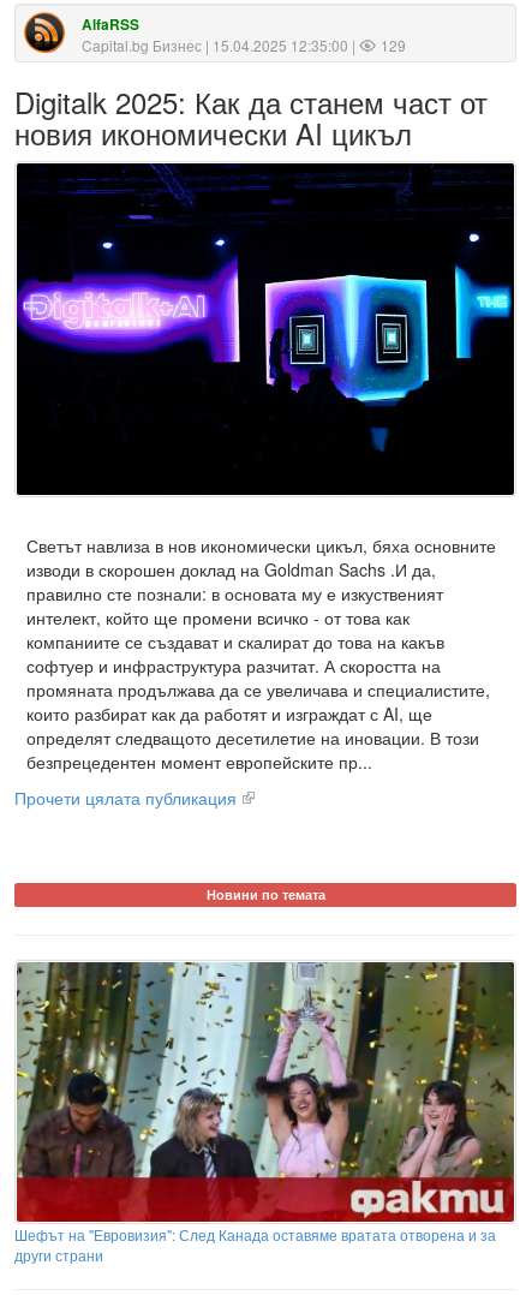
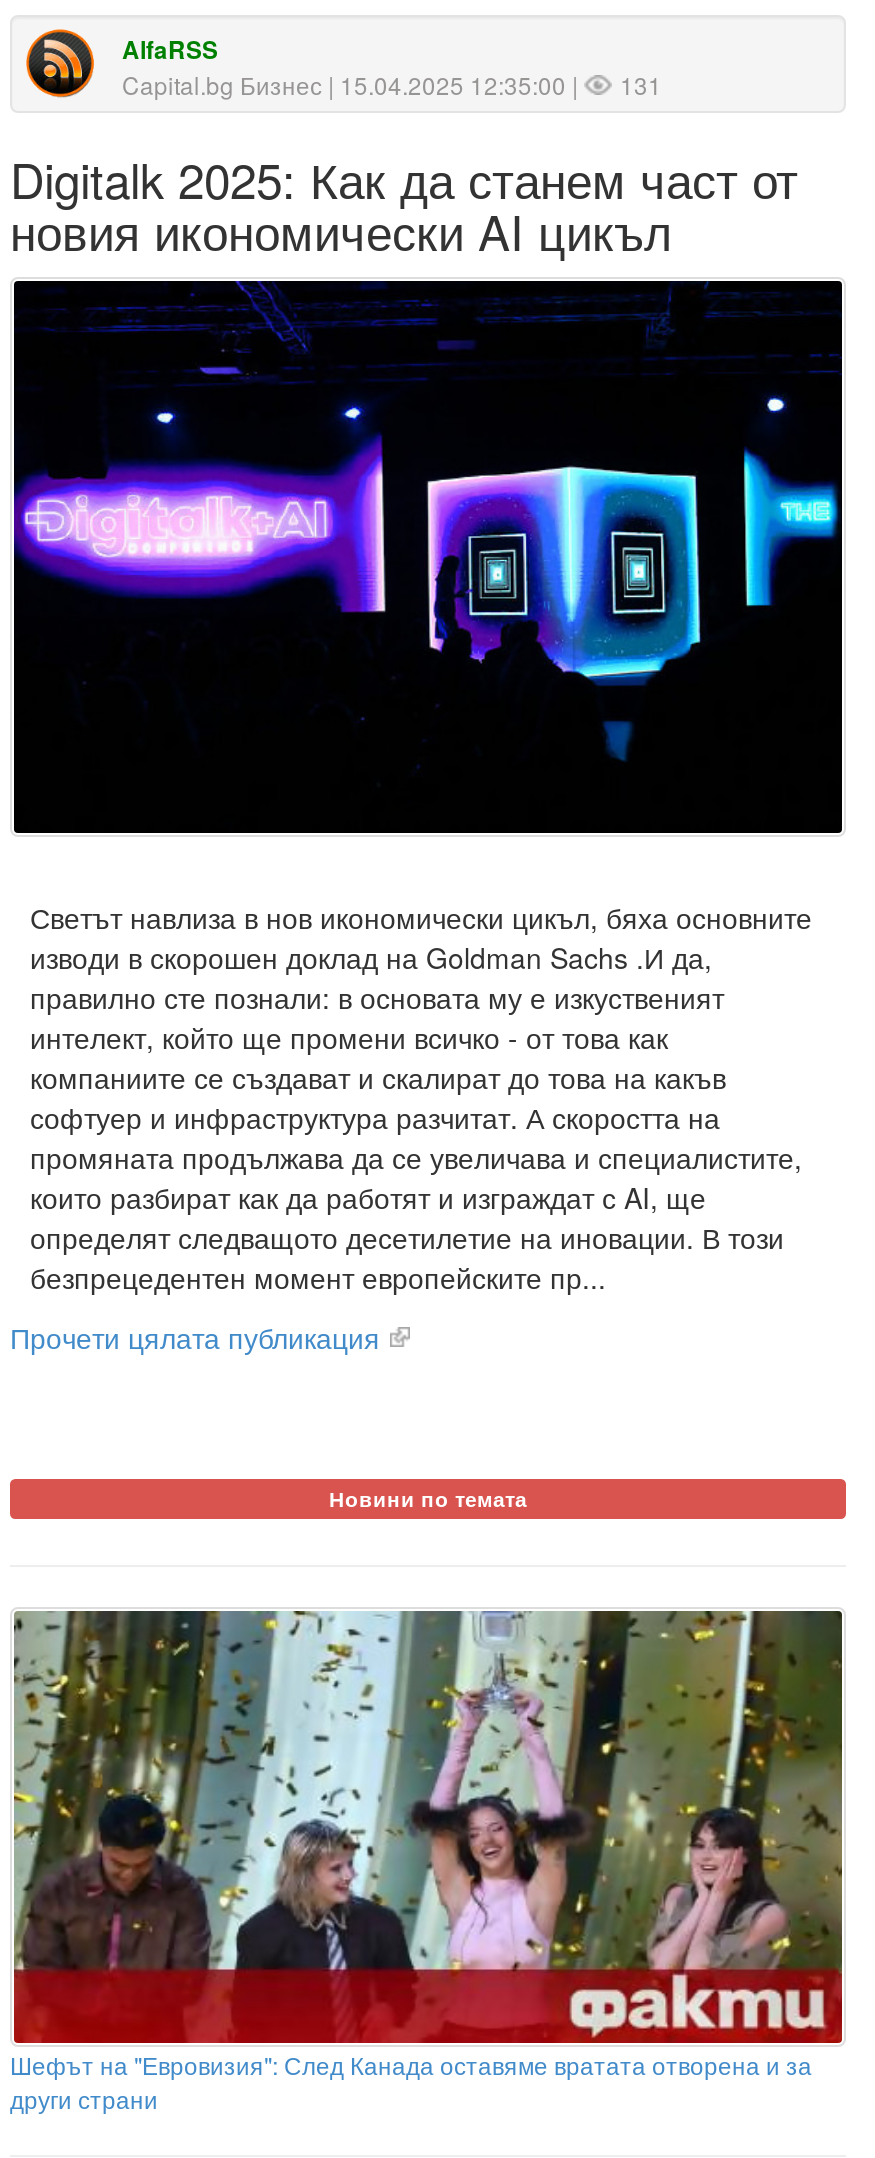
[381,35,406,55] 129 -> [620,67,662,101] 131

